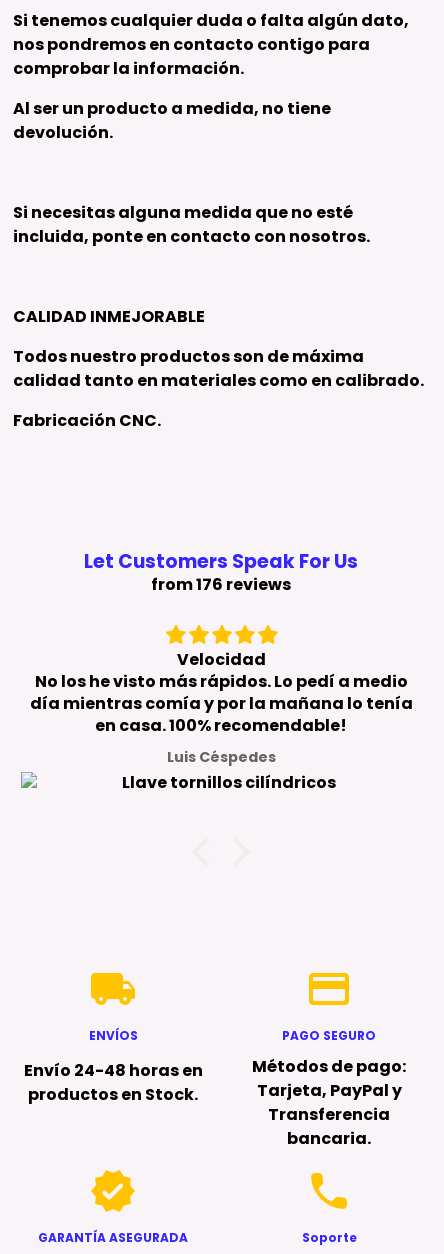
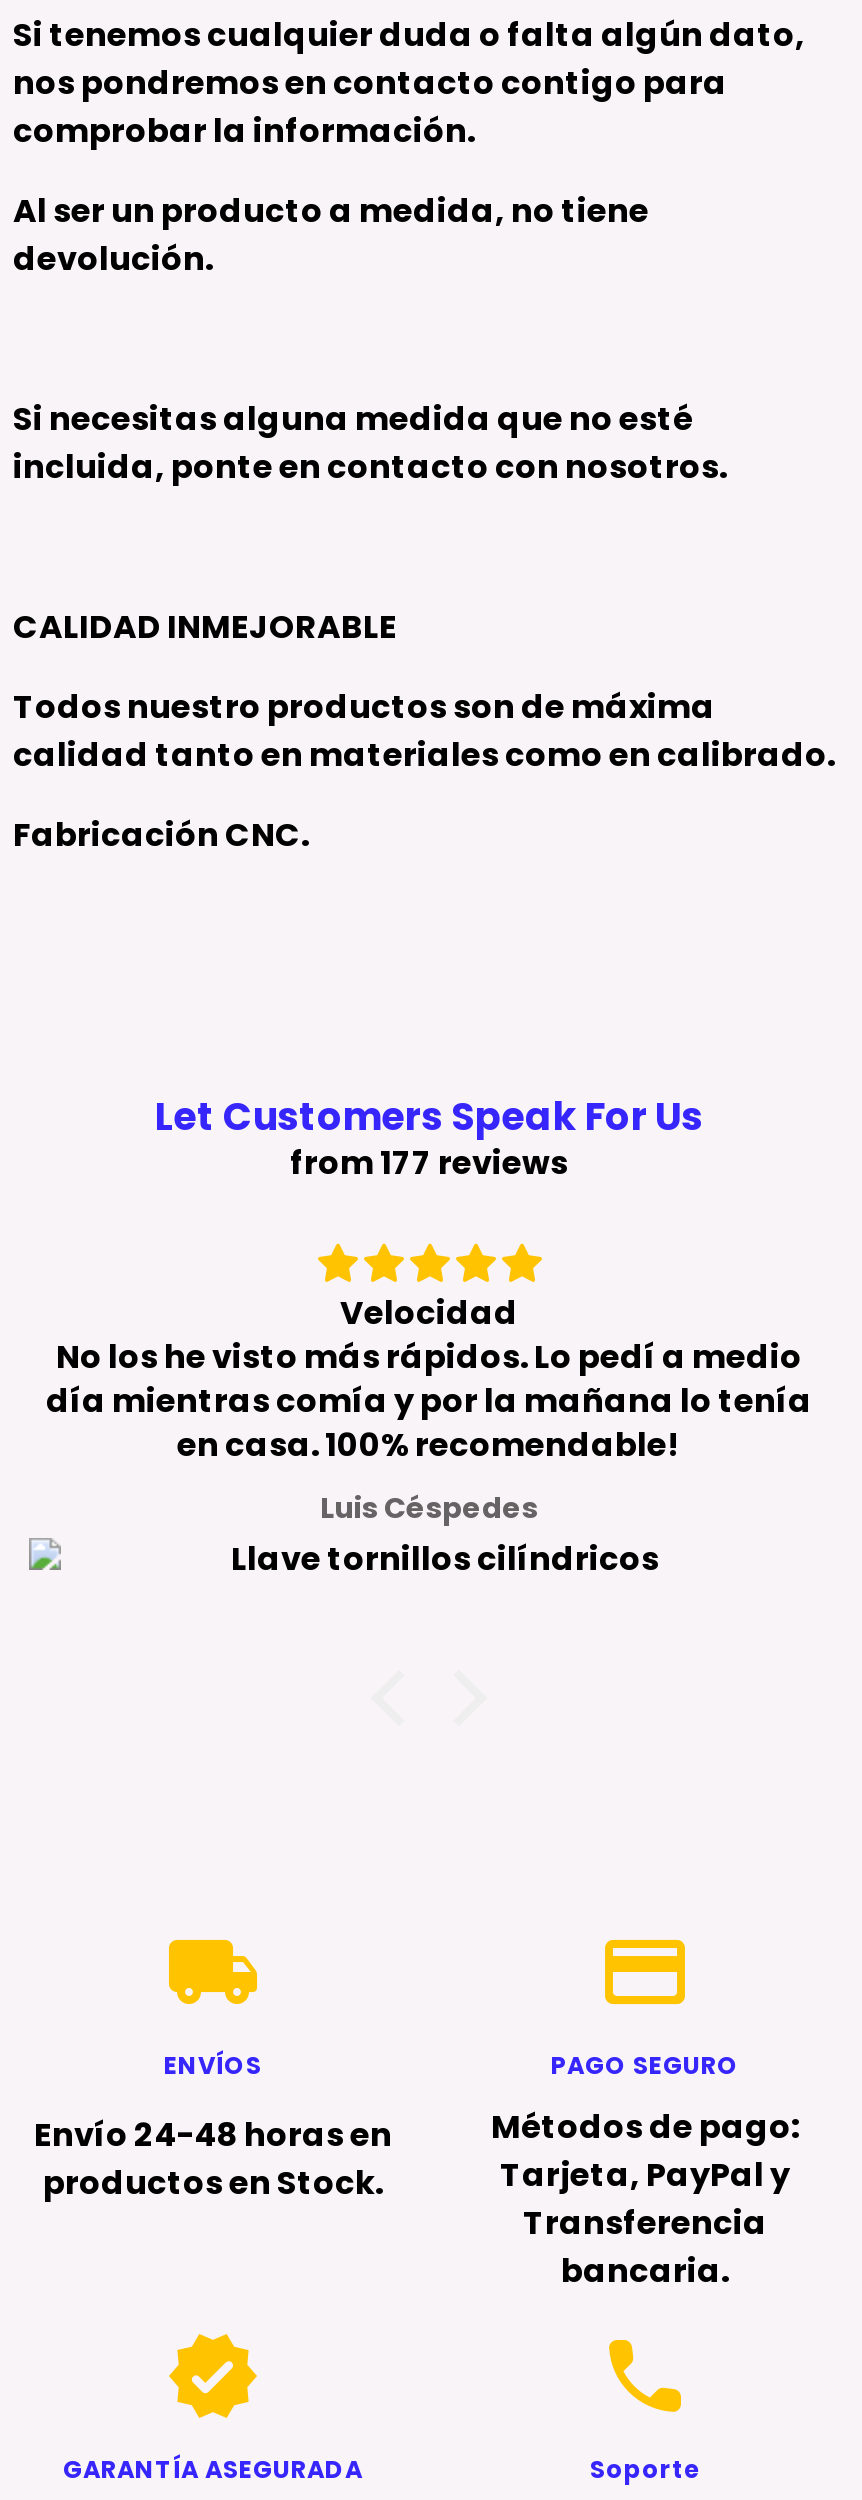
[151,573,291,596] from 176 reviews -> [290,1140,568,1186] from 177 reviews

